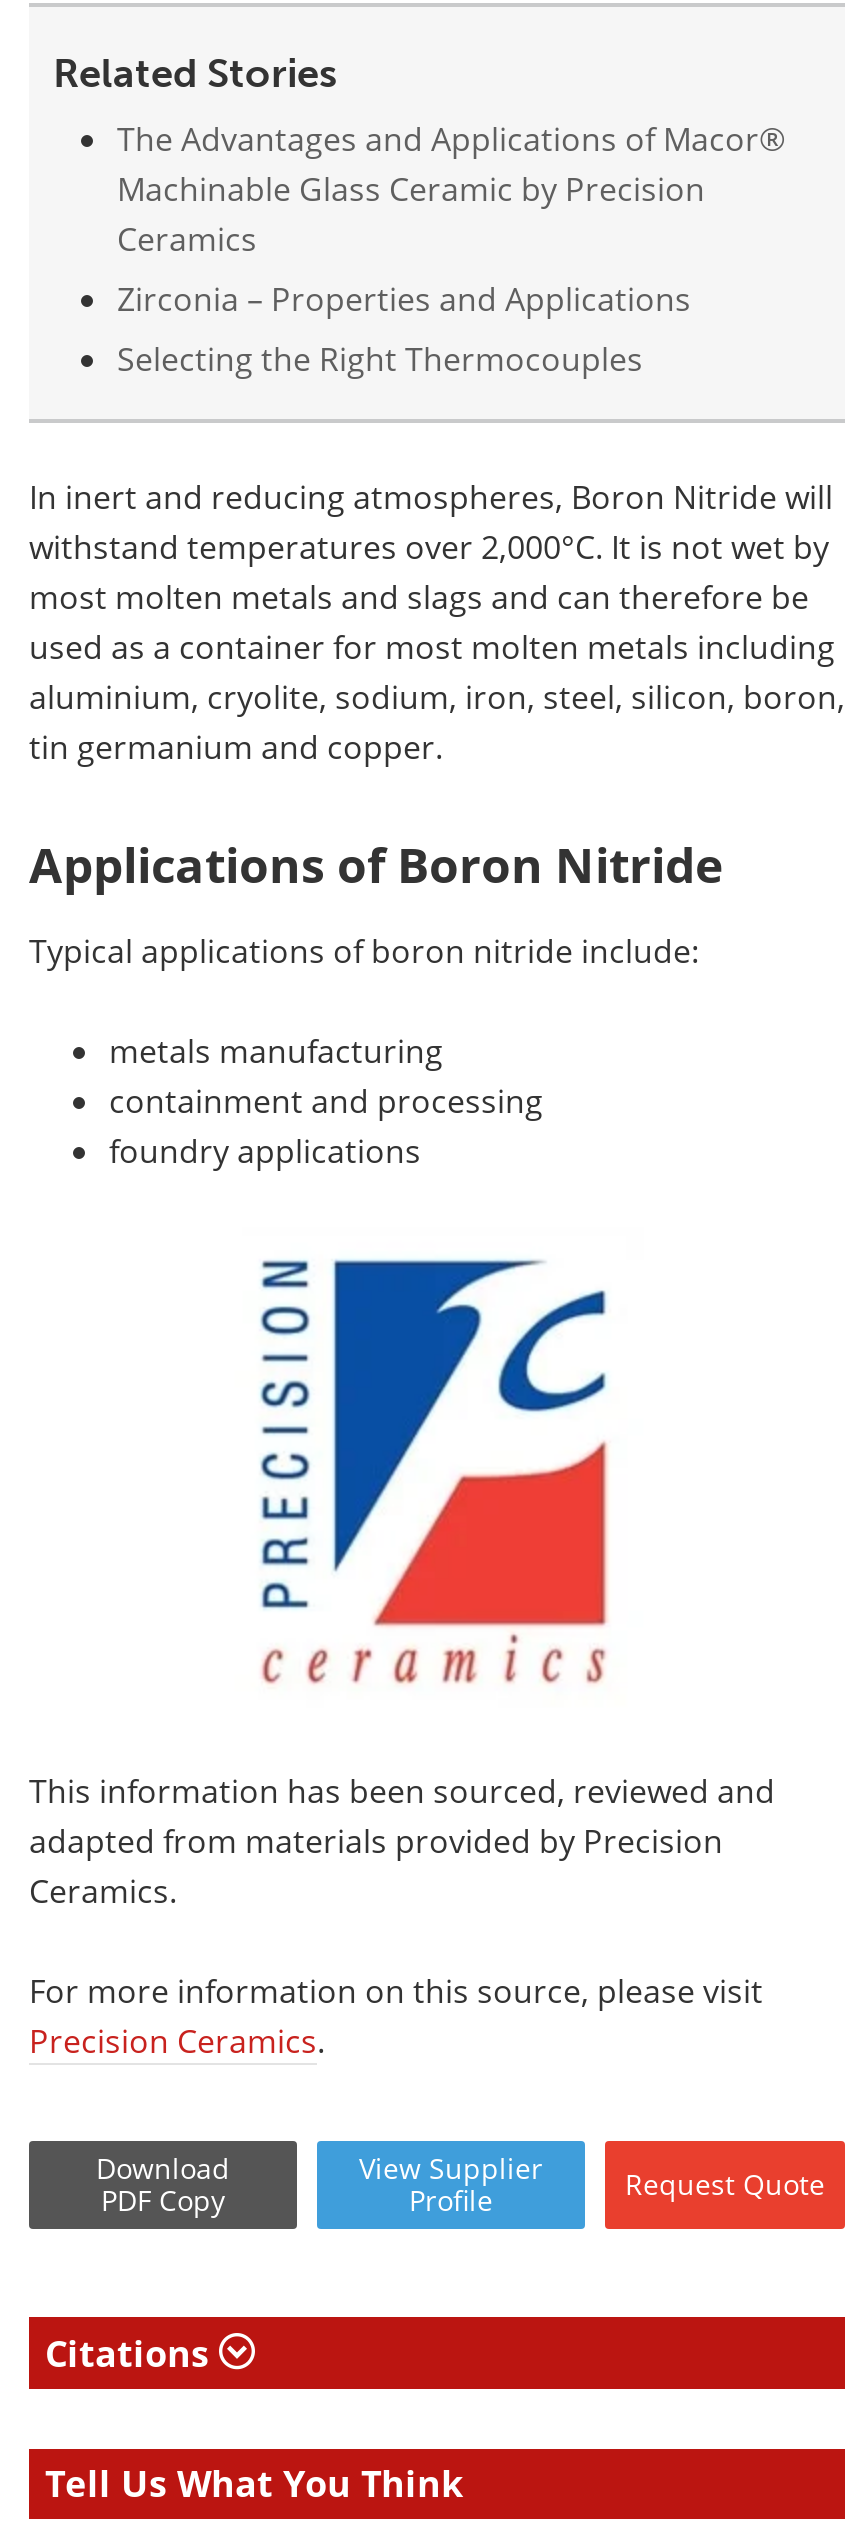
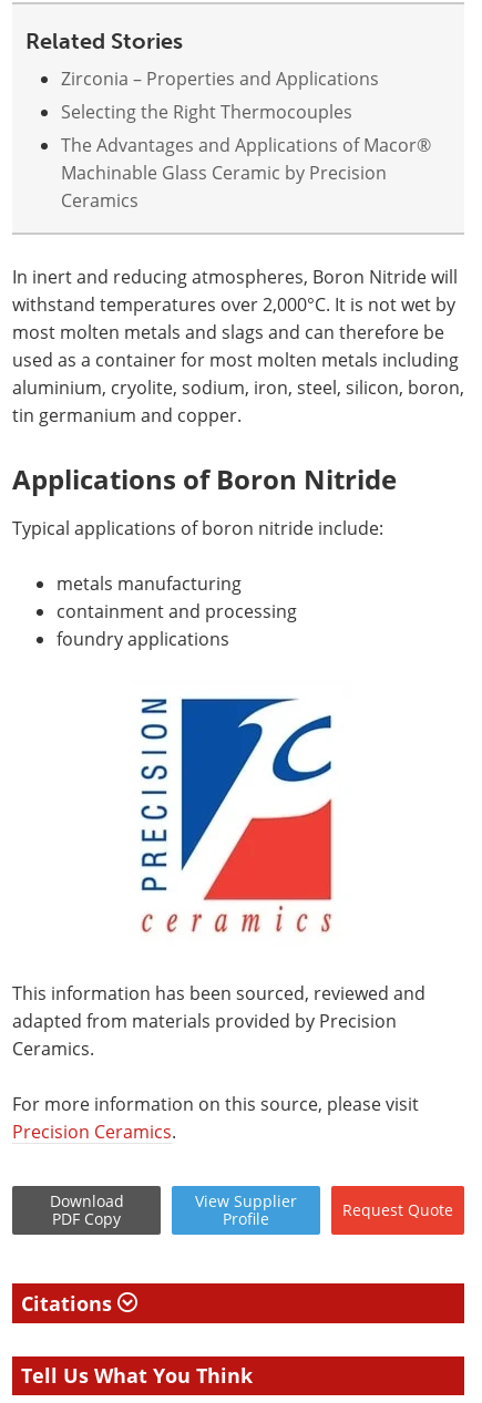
moved [117,118,785,262] -> [61,133,431,212]: The Advantages and Applications of Macor® | Machinable Glass Ceramic by Precision | Ceramics
moved [117,278,691,382] -> [61,67,379,123]: Zirconia – Properties and Applications | Selecting the Right Thermocouples

